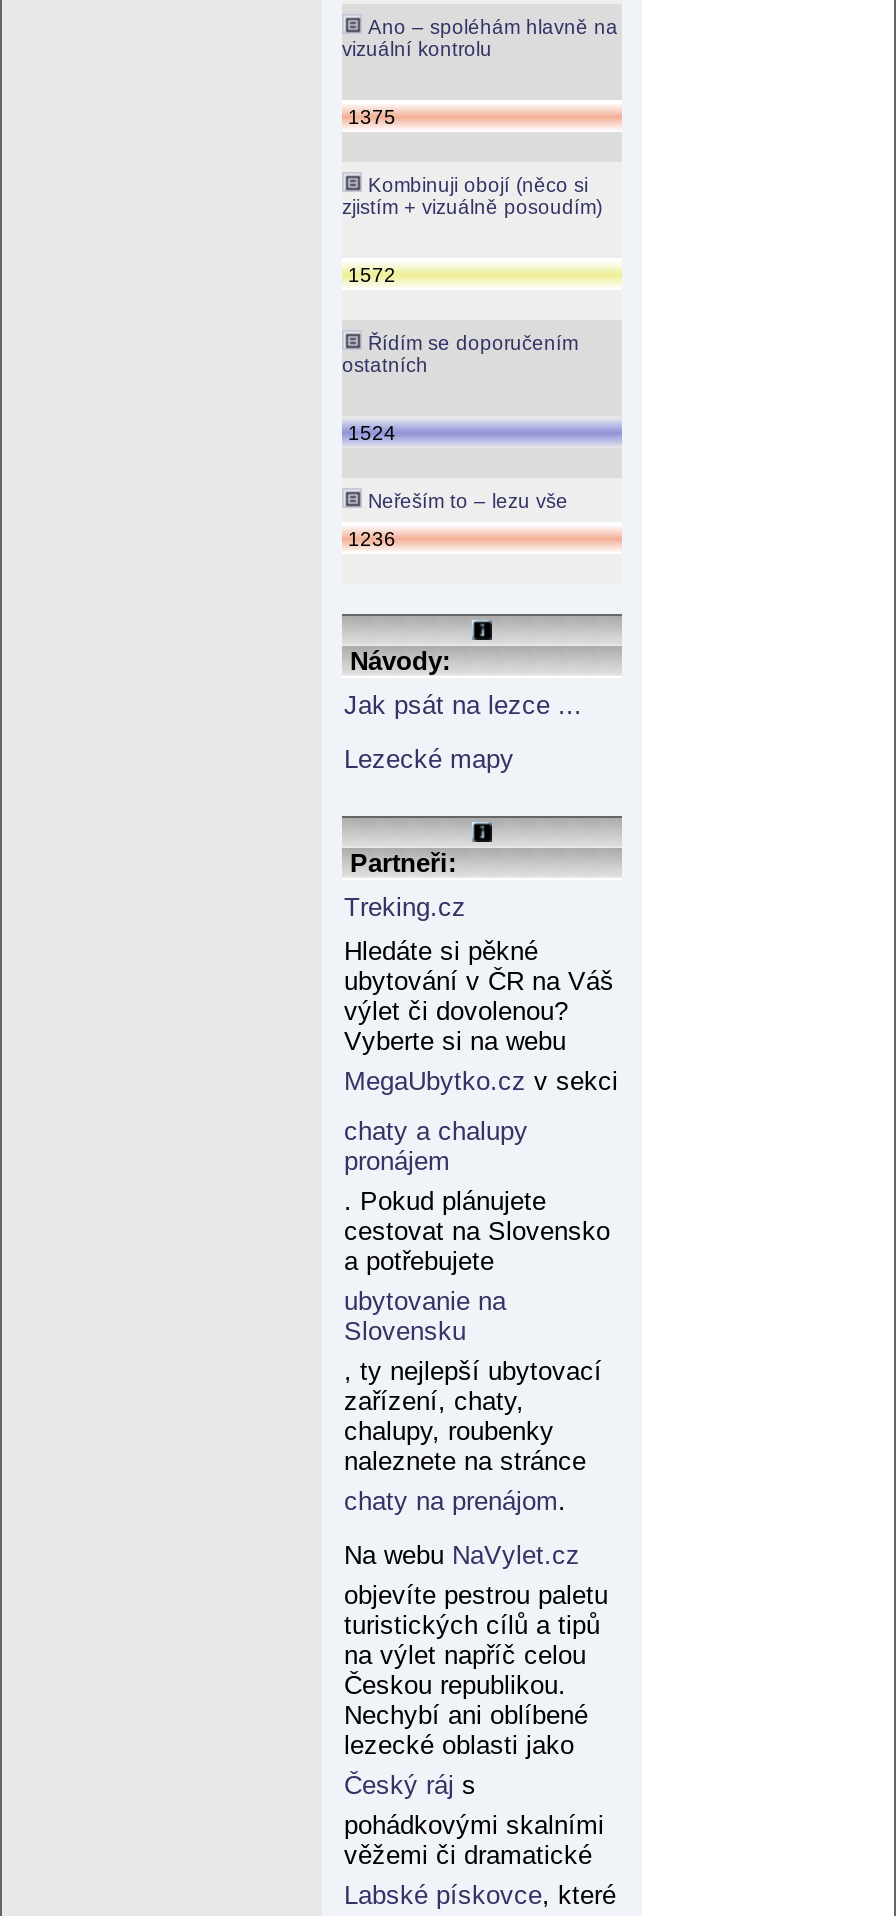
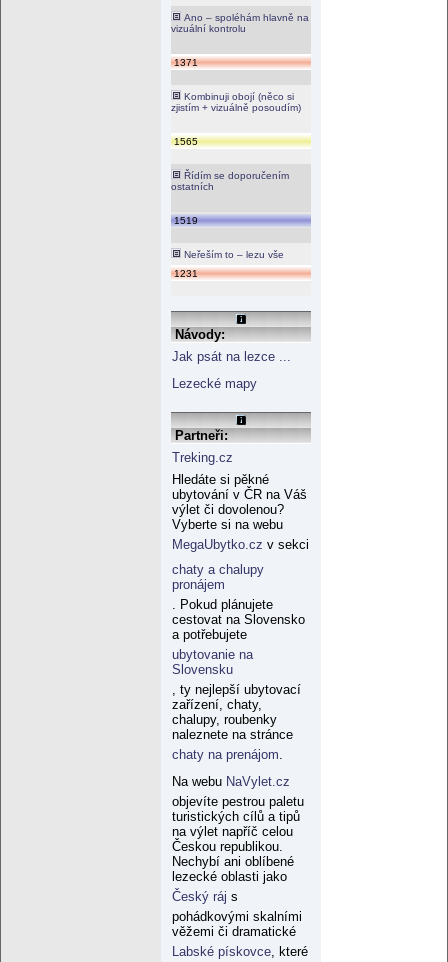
[342,106,396,128] 1375 -> [171,57,198,68] 1371
[342,264,396,286] 1572 -> [171,136,198,147] 1565
[342,422,396,444] 1524 -> [171,215,198,226] 1519
[342,528,396,550] 1236 -> [171,268,198,279] 1231

